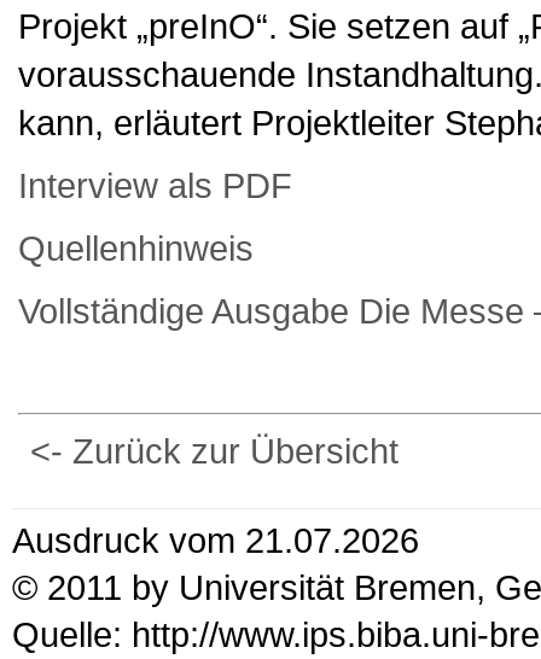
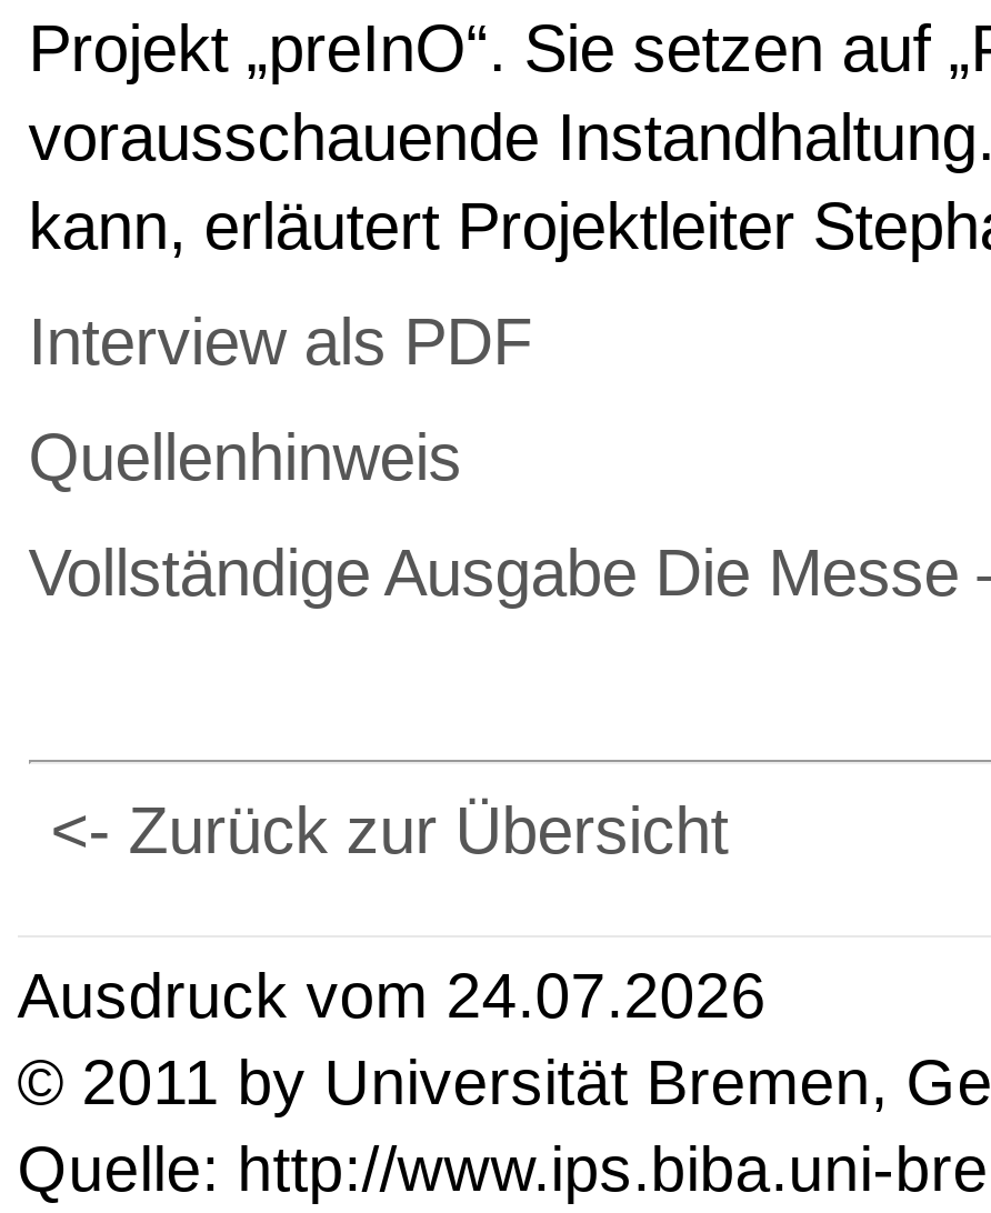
[12,521,419,560] Ausdruck vom 21.07.2026 -> [17,959,766,1030] Ausdruck vom 24.07.2026

